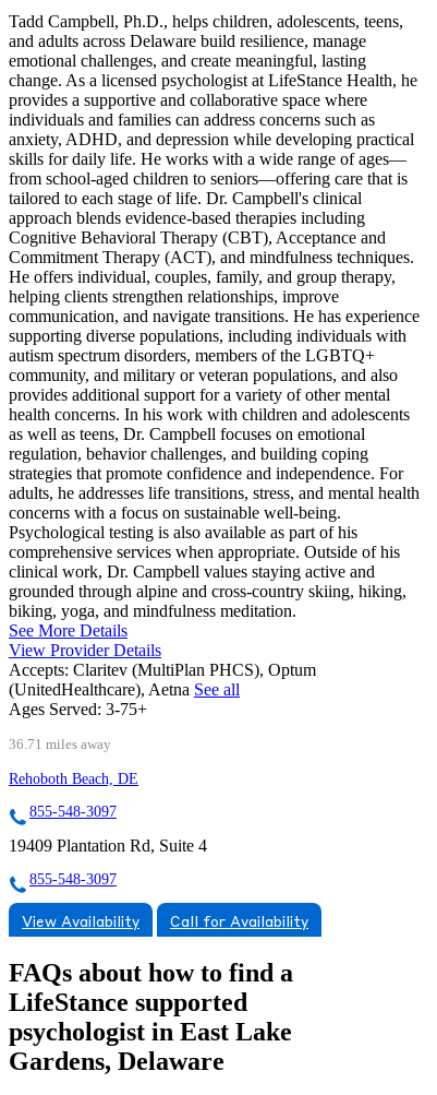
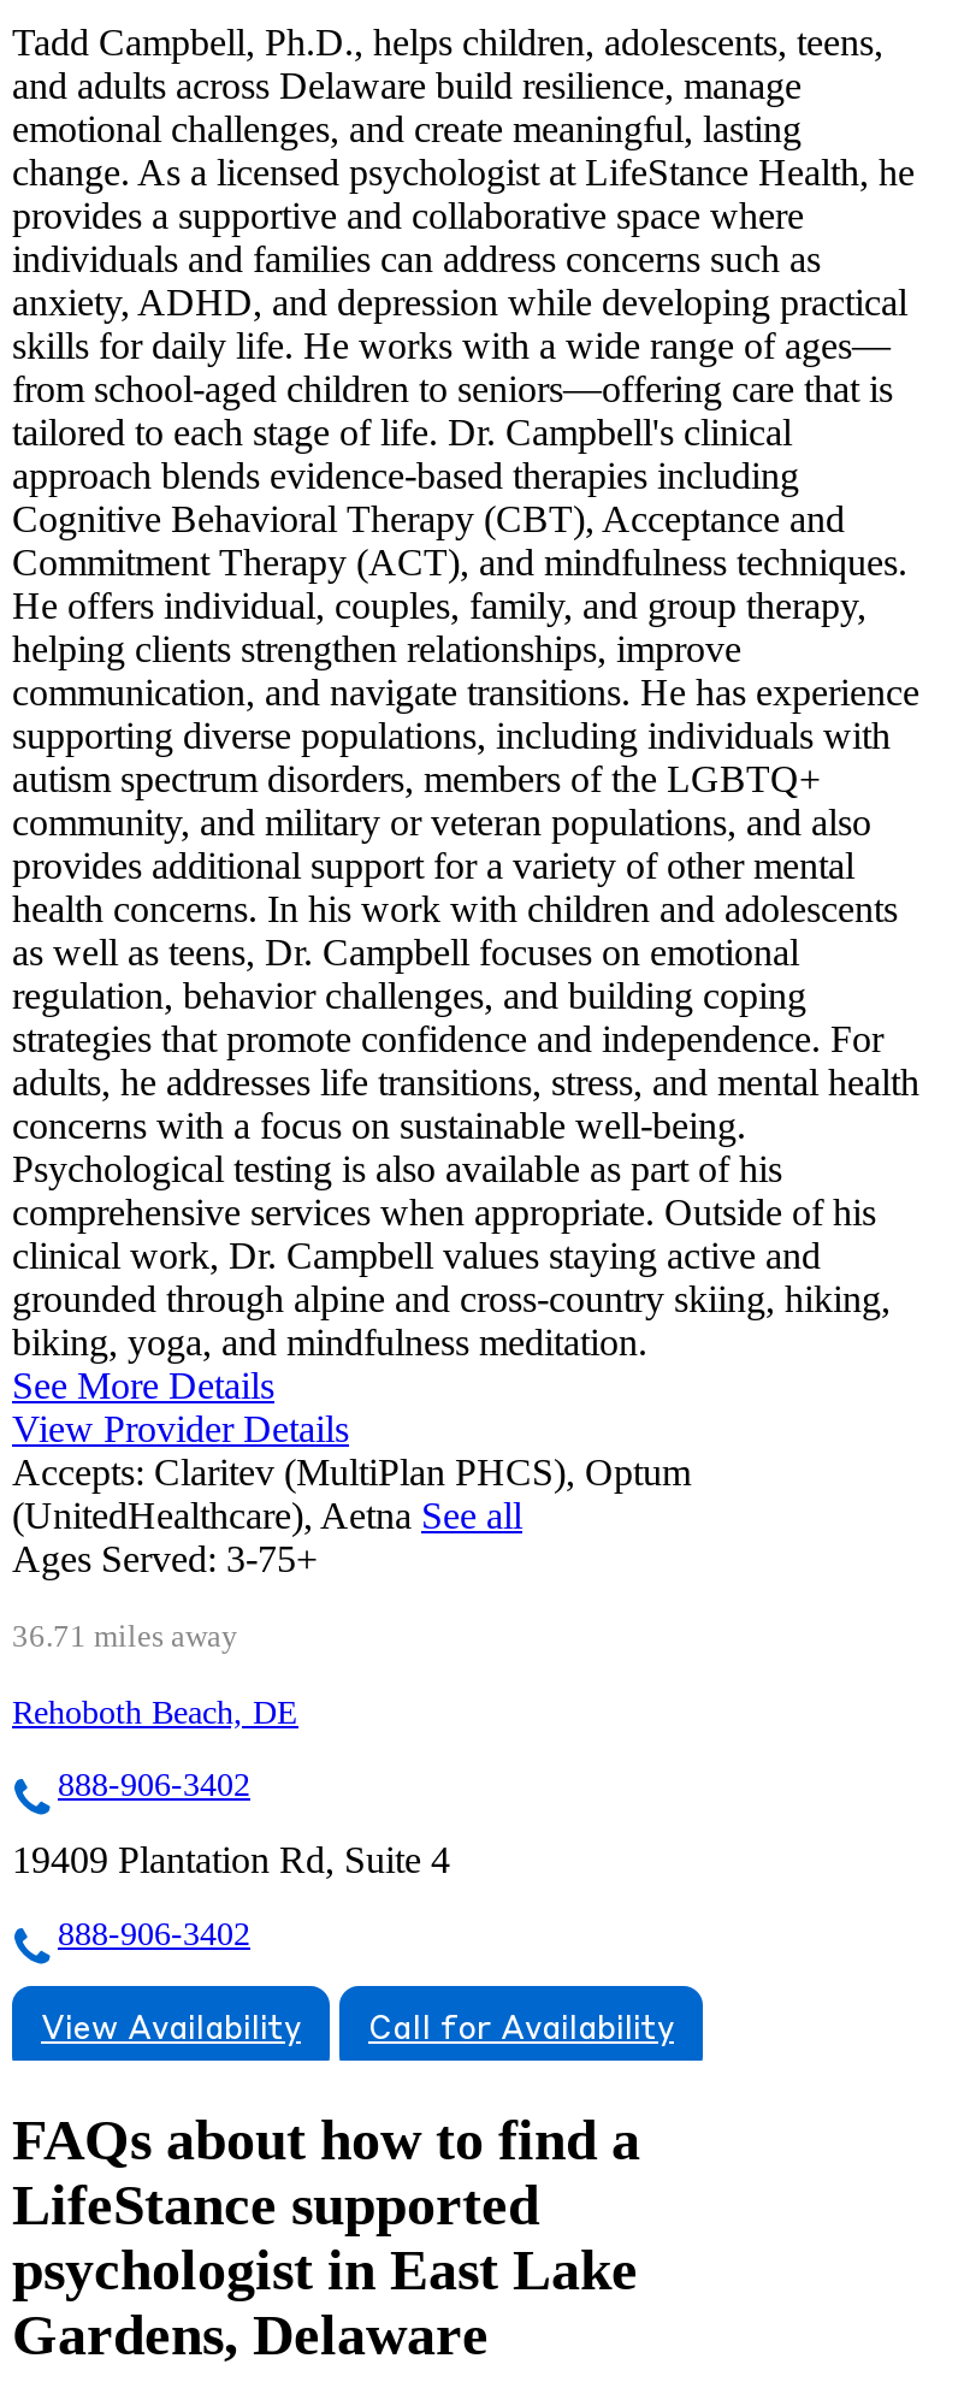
[29,804,117,820] 855-548-3097 -> [58,1767,250,1803] 888-906-3402
[29,872,117,888] 855-548-3097 -> [58,1916,250,1952] 888-906-3402

